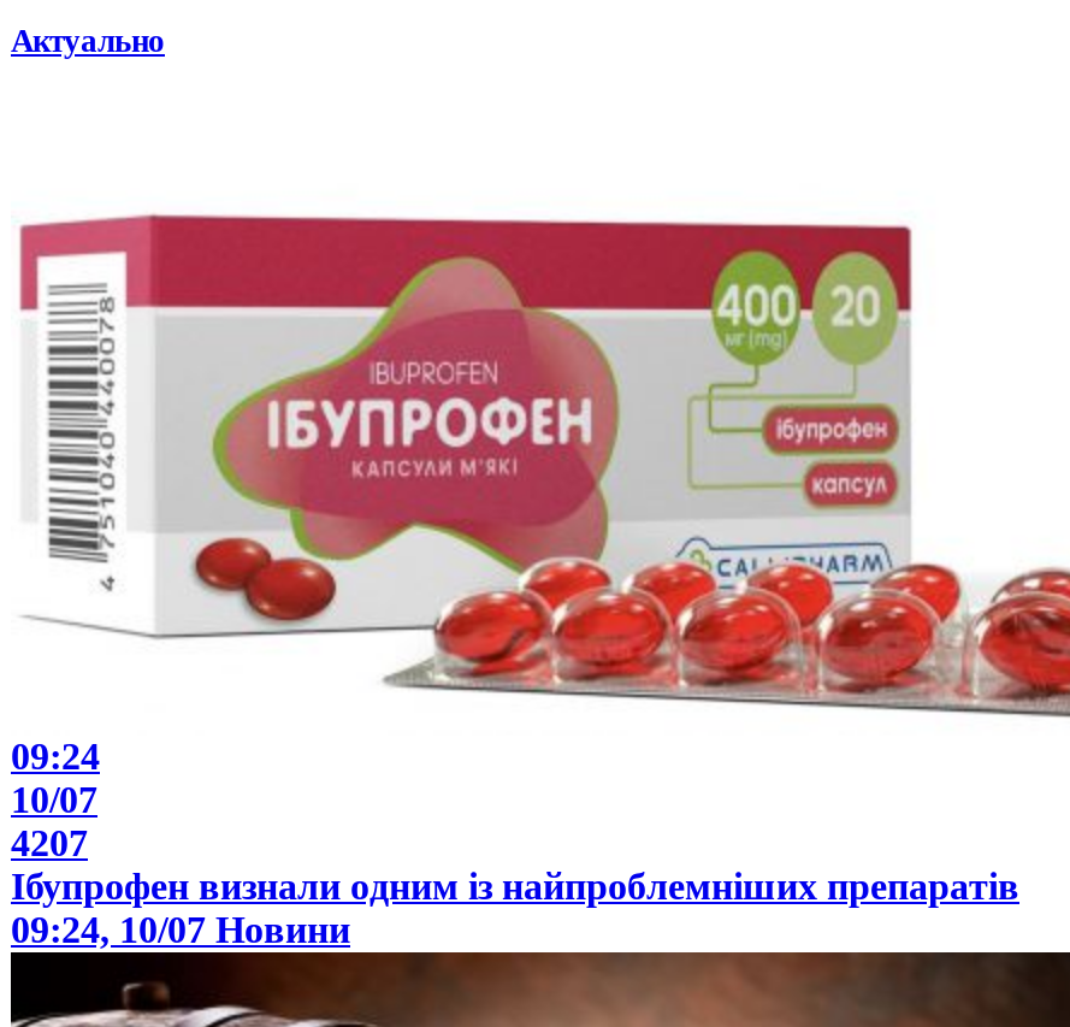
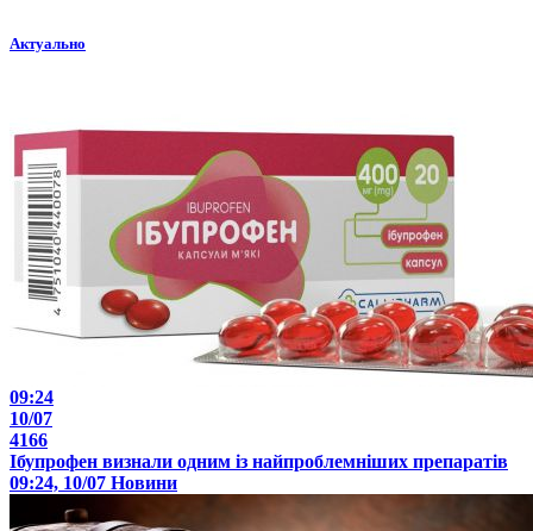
[11,822,88,863] 4207 -> [10,430,48,450] 4166

